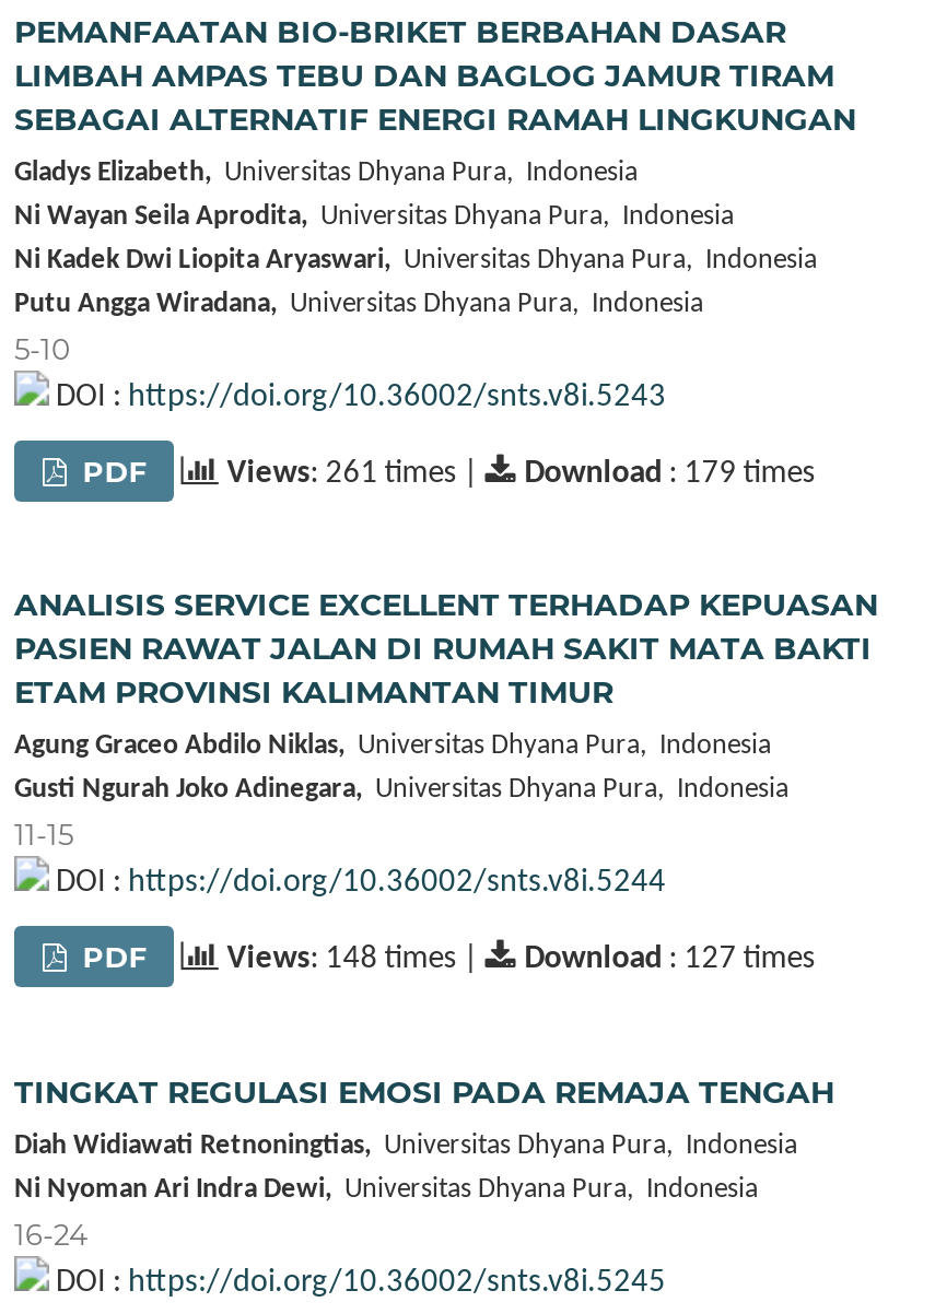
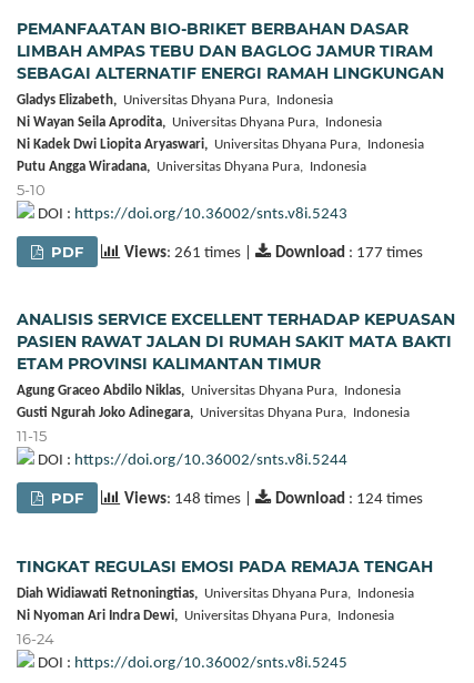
[524,458,815,490] Download: 179 times -> [276,245,423,261] Download: 177 times
[524,944,815,977] Download: 127 times -> [276,492,423,508] Download: 124 times

